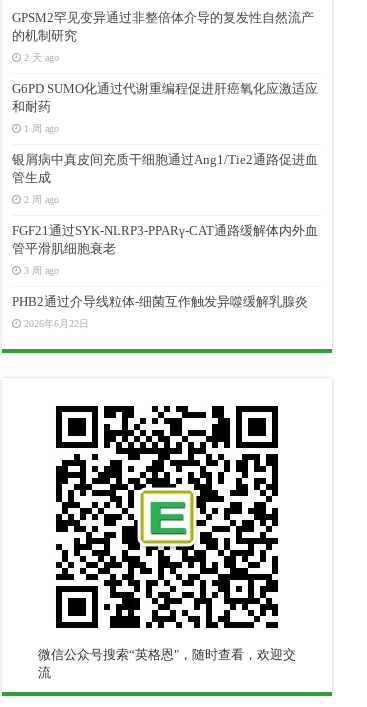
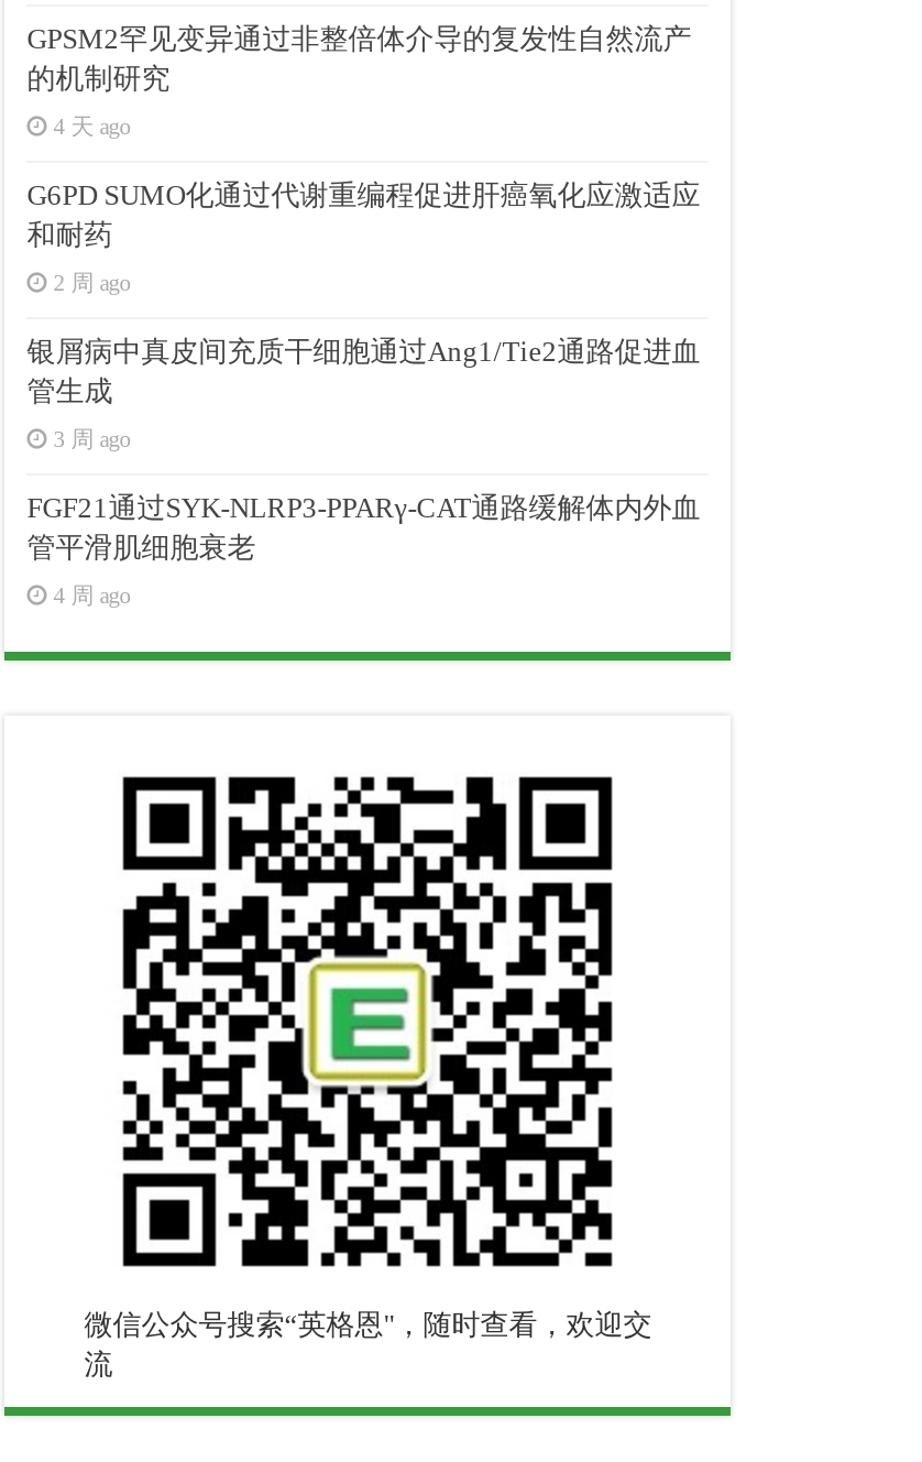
[24,52,59,63] 2 天 ago -> [53,114,130,138] 4 天 ago
[24,123,59,134] 1 周 ago -> [53,270,130,295] 2 周 ago
[24,194,59,205] 2 周 ago -> [53,427,130,451] 3 周 ago
[12,265,308,329] 3 周 ago | PHB2通过介导线粒体-细菌互作触发异噬缓解乳腺炎 | 2026年6月22日 -> [53,583,130,607] 4 周 ago

